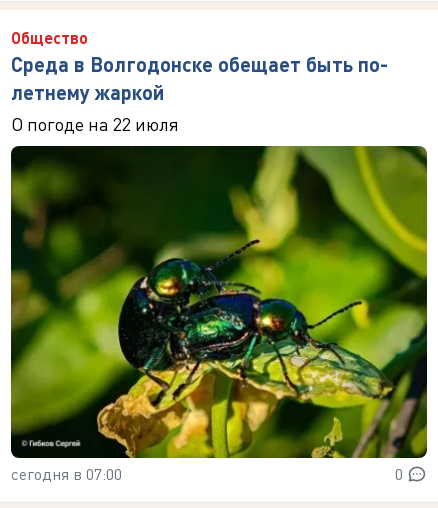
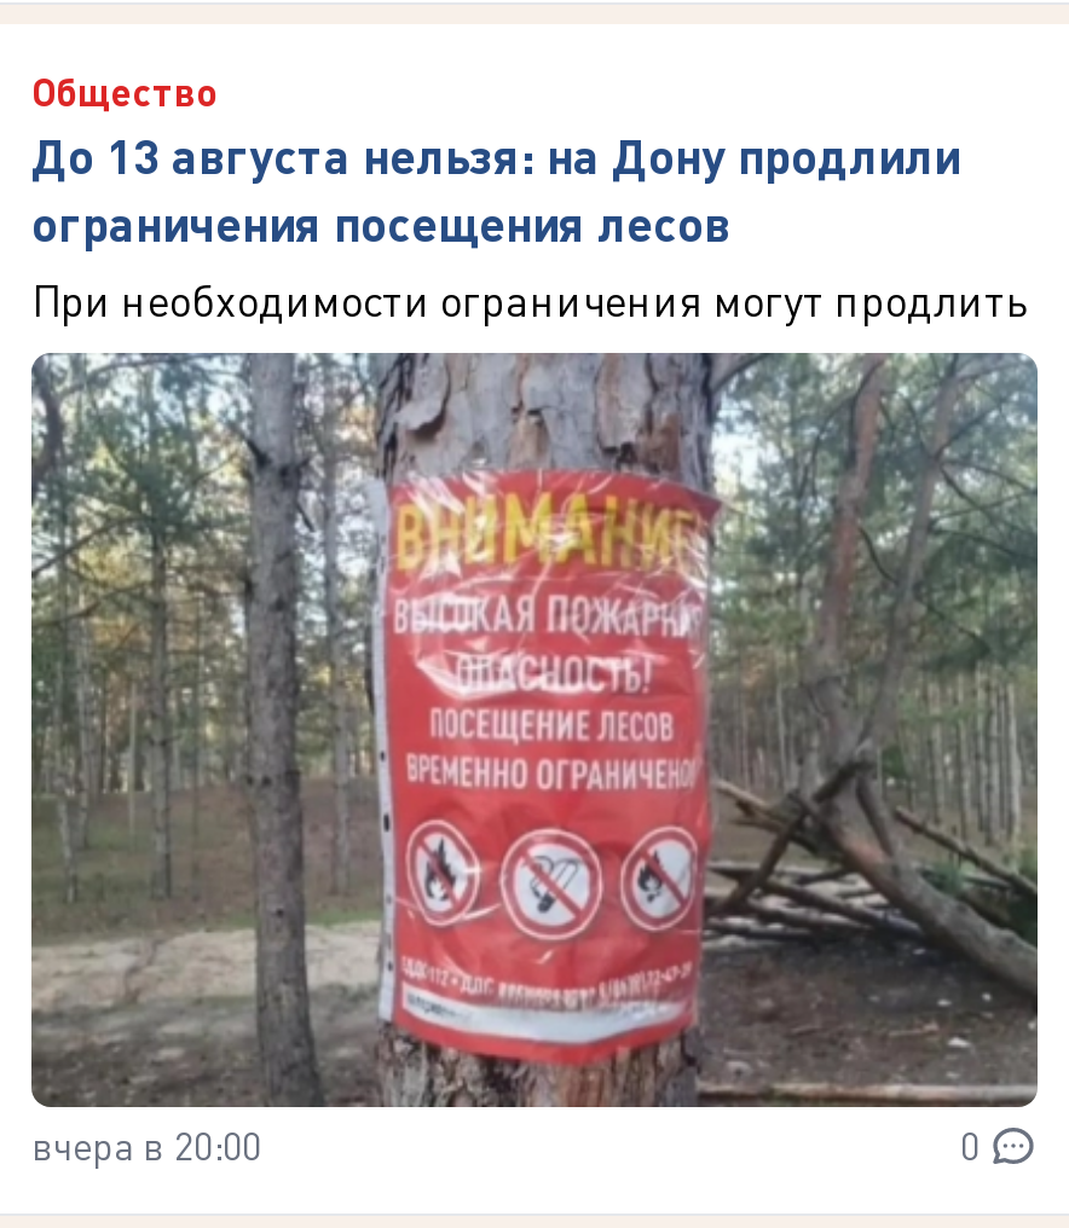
[11,52,388,135] Среда в Волгодонске обещает быть по- | летнему жаркой | О погоде на 22 июля -> [31,126,1028,327] До 13 августа нельзя: на Дону продлили | ограничения посещения лесов | При необходимости ограничения могут продлить
[10,145,428,484] [image] | сегодня в 07:00 -> [29,351,1040,1170] [image] | вчера в 20:00

